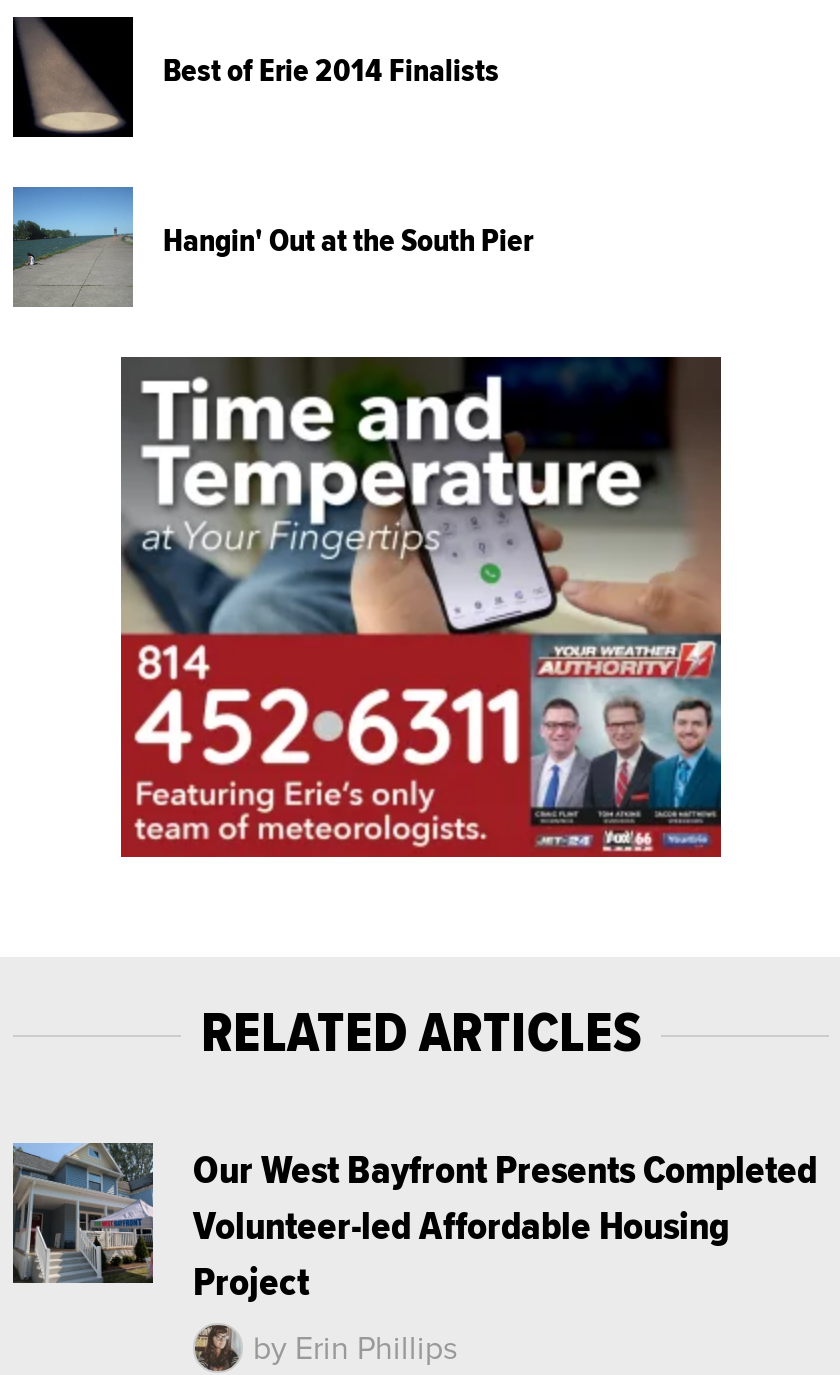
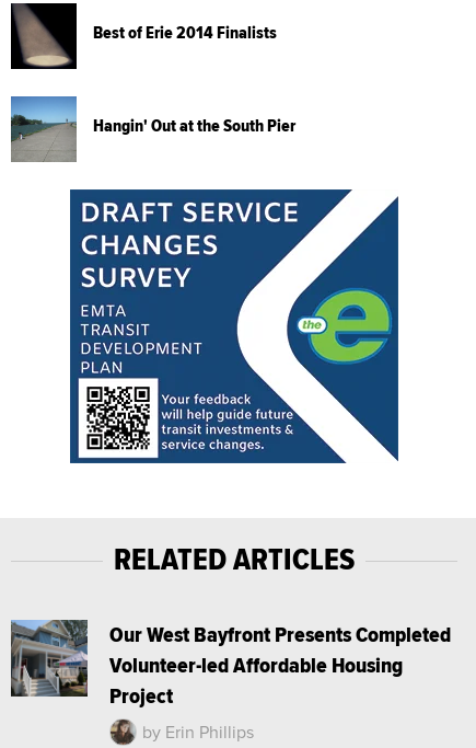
[119,355,723,859] [image] -> [69,188,399,464] [image]

